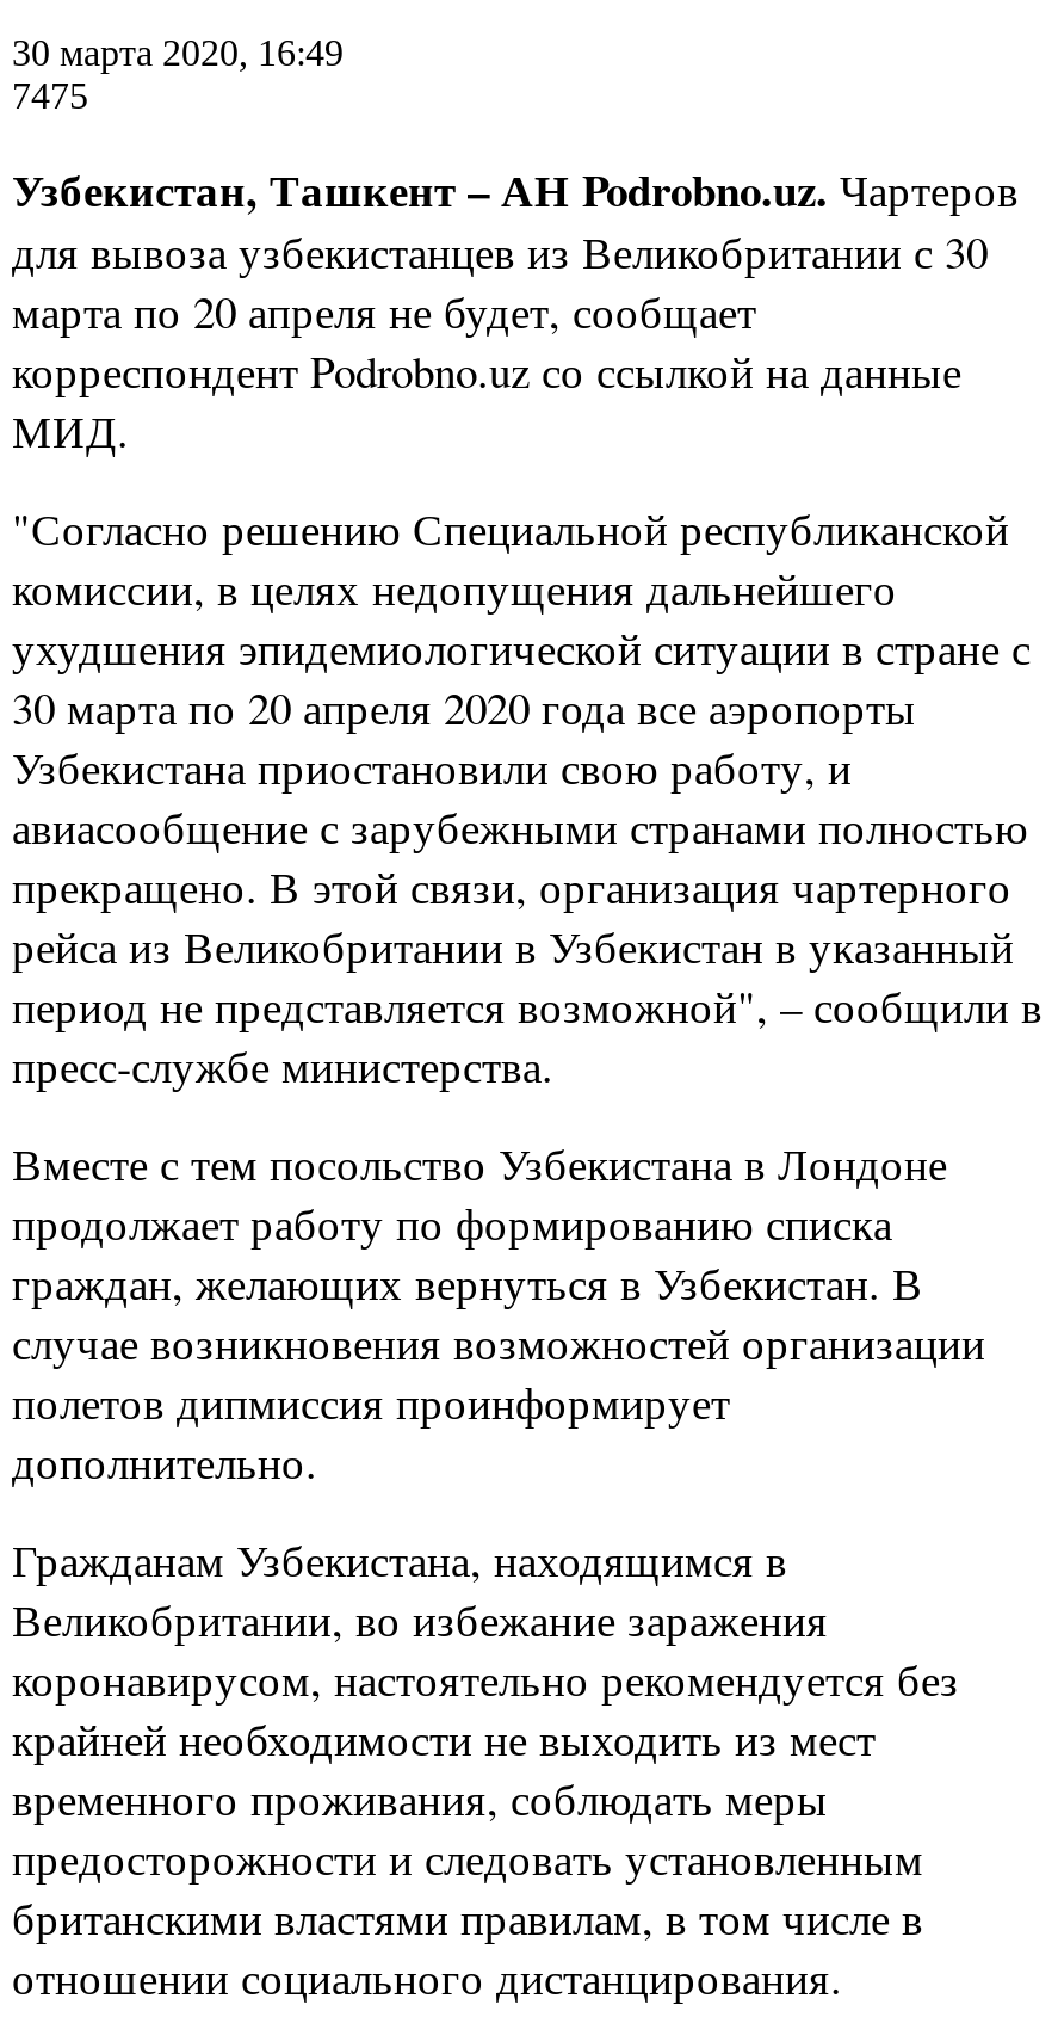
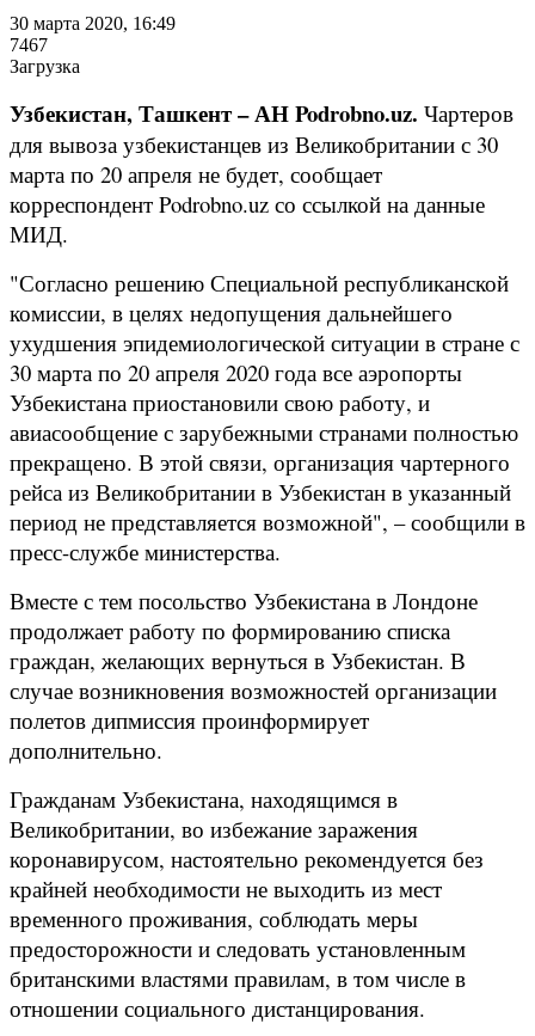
[12,75,88,115] 7475 -> [10,34,80,76] 7467 | Загрузка

